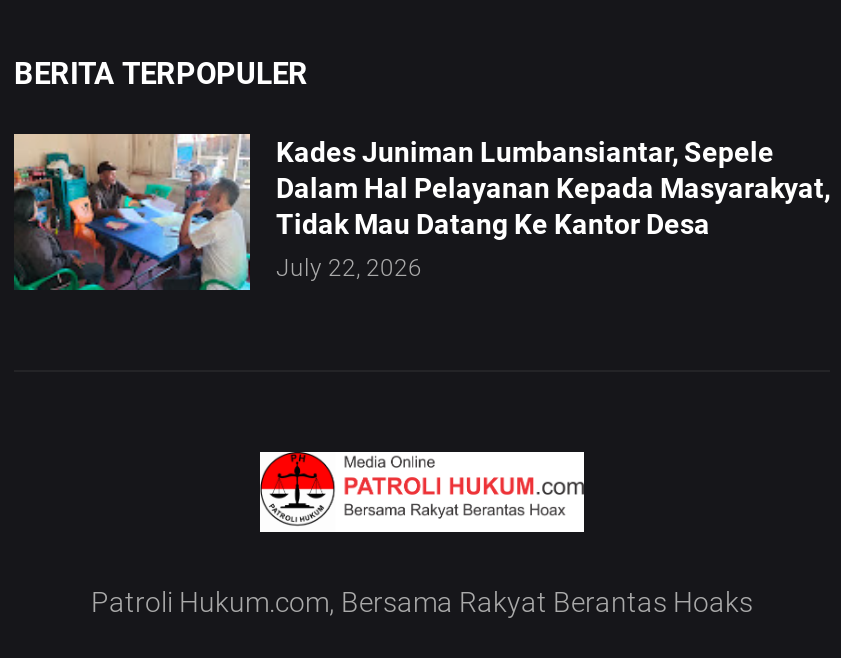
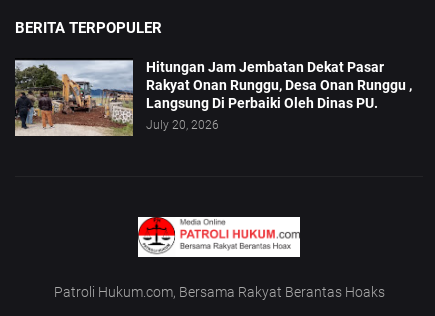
[12,132,830,292] [image] | Kades Juniman Lumbansiantar, Sepele | Dalam Hal Pelayanan Kepada Masyarakyat, | Tidak Mau Datang Ke Kantor Desa | July 22, 2026 -> [14,58,412,137] [image] | Hitungan Jam Jembatan Dekat Pasar | Rakyat Onan Runggu, Desa Onan Runggu , | Langsung Di Perbaiki Oleh Dinas PU. | July 20, 2026

